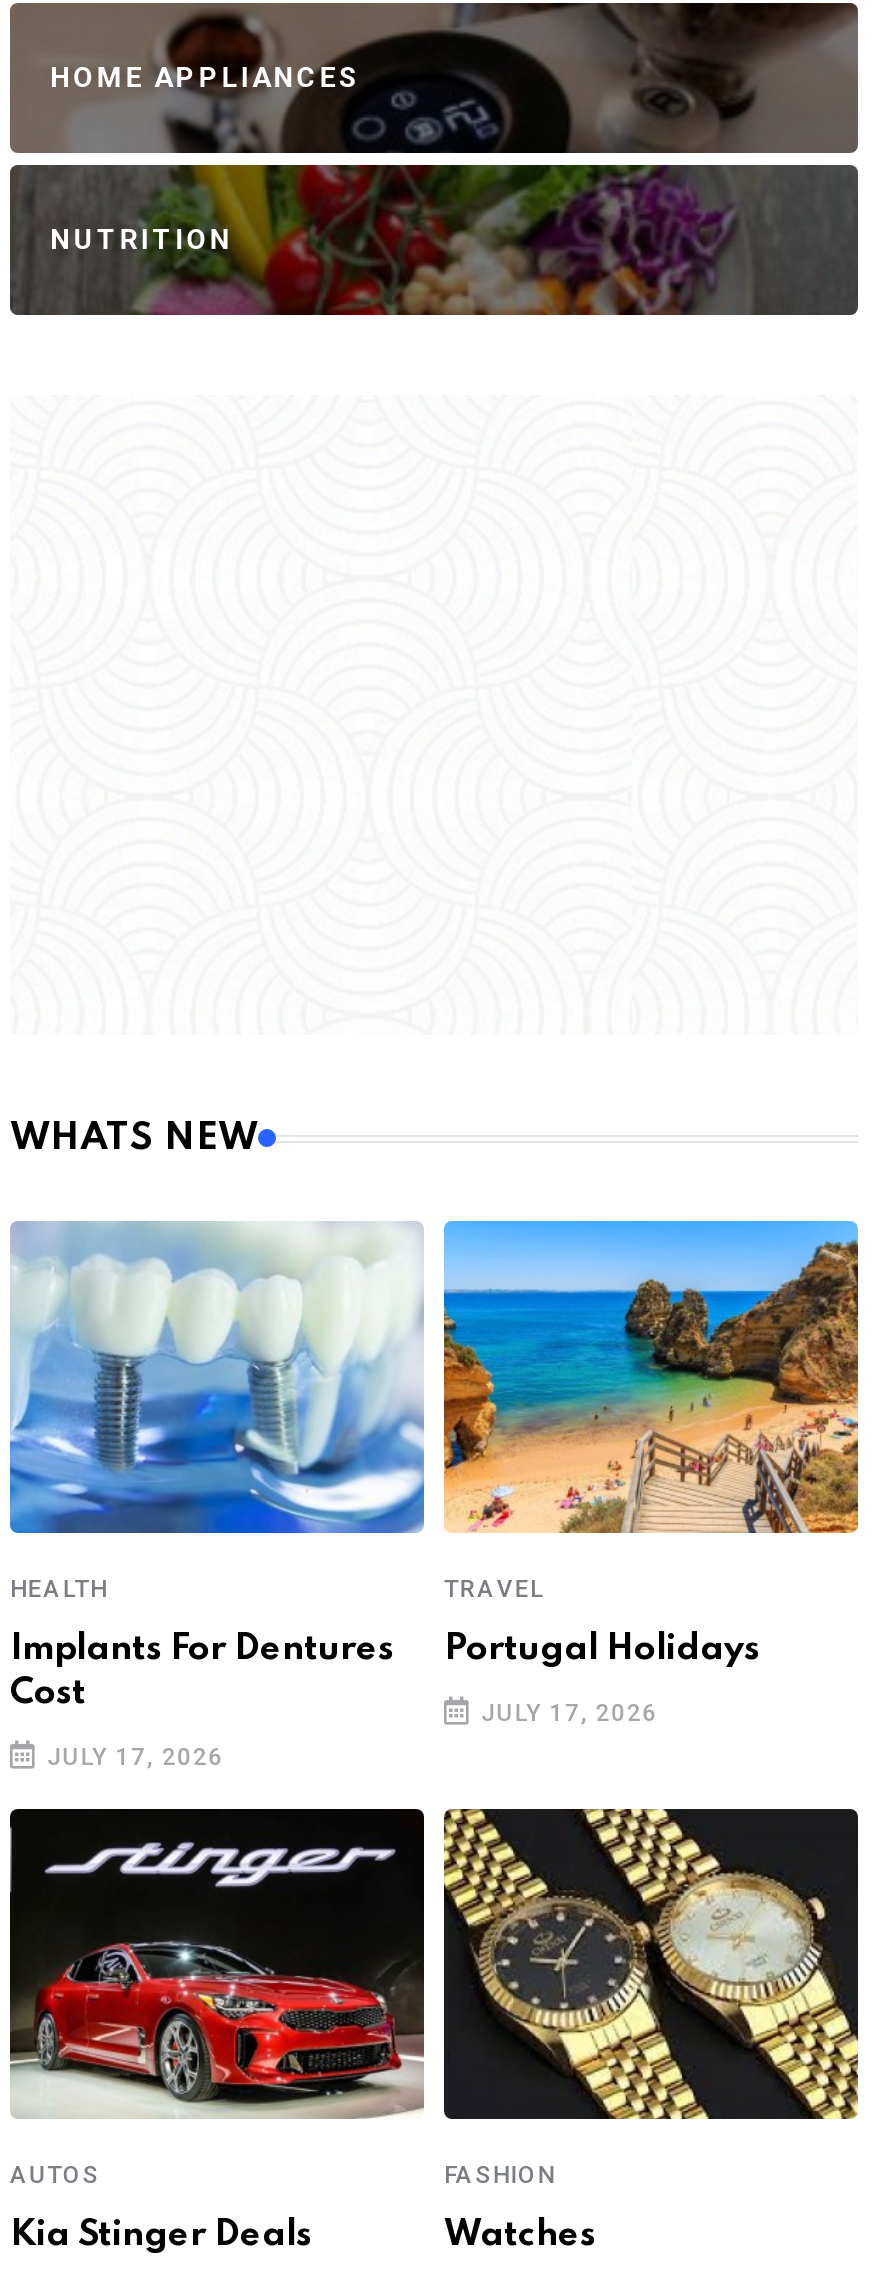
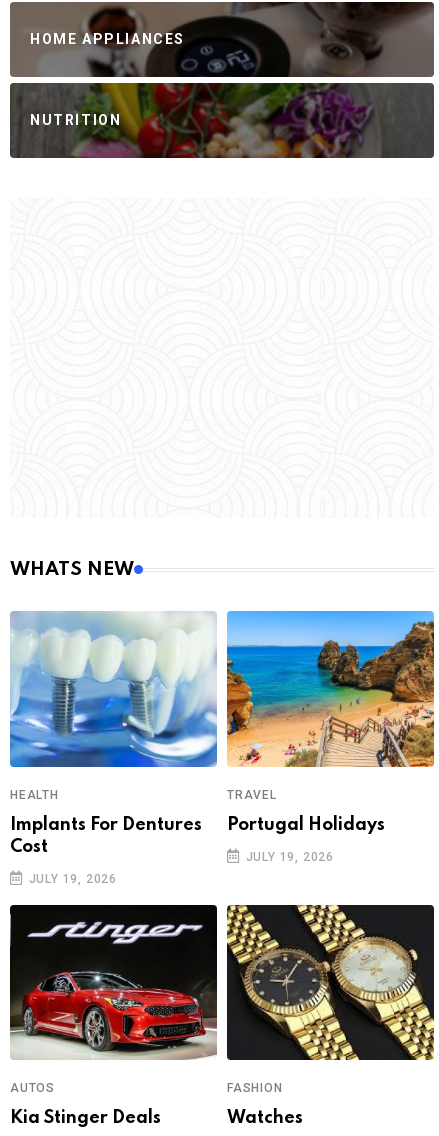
[474,1698,658,1726] JULY 17, 2026 -> [242,850,334,864] JULY 19, 2026
[40,1742,224,1770] JULY 17, 2026 -> [25,872,117,886] JULY 19, 2026

